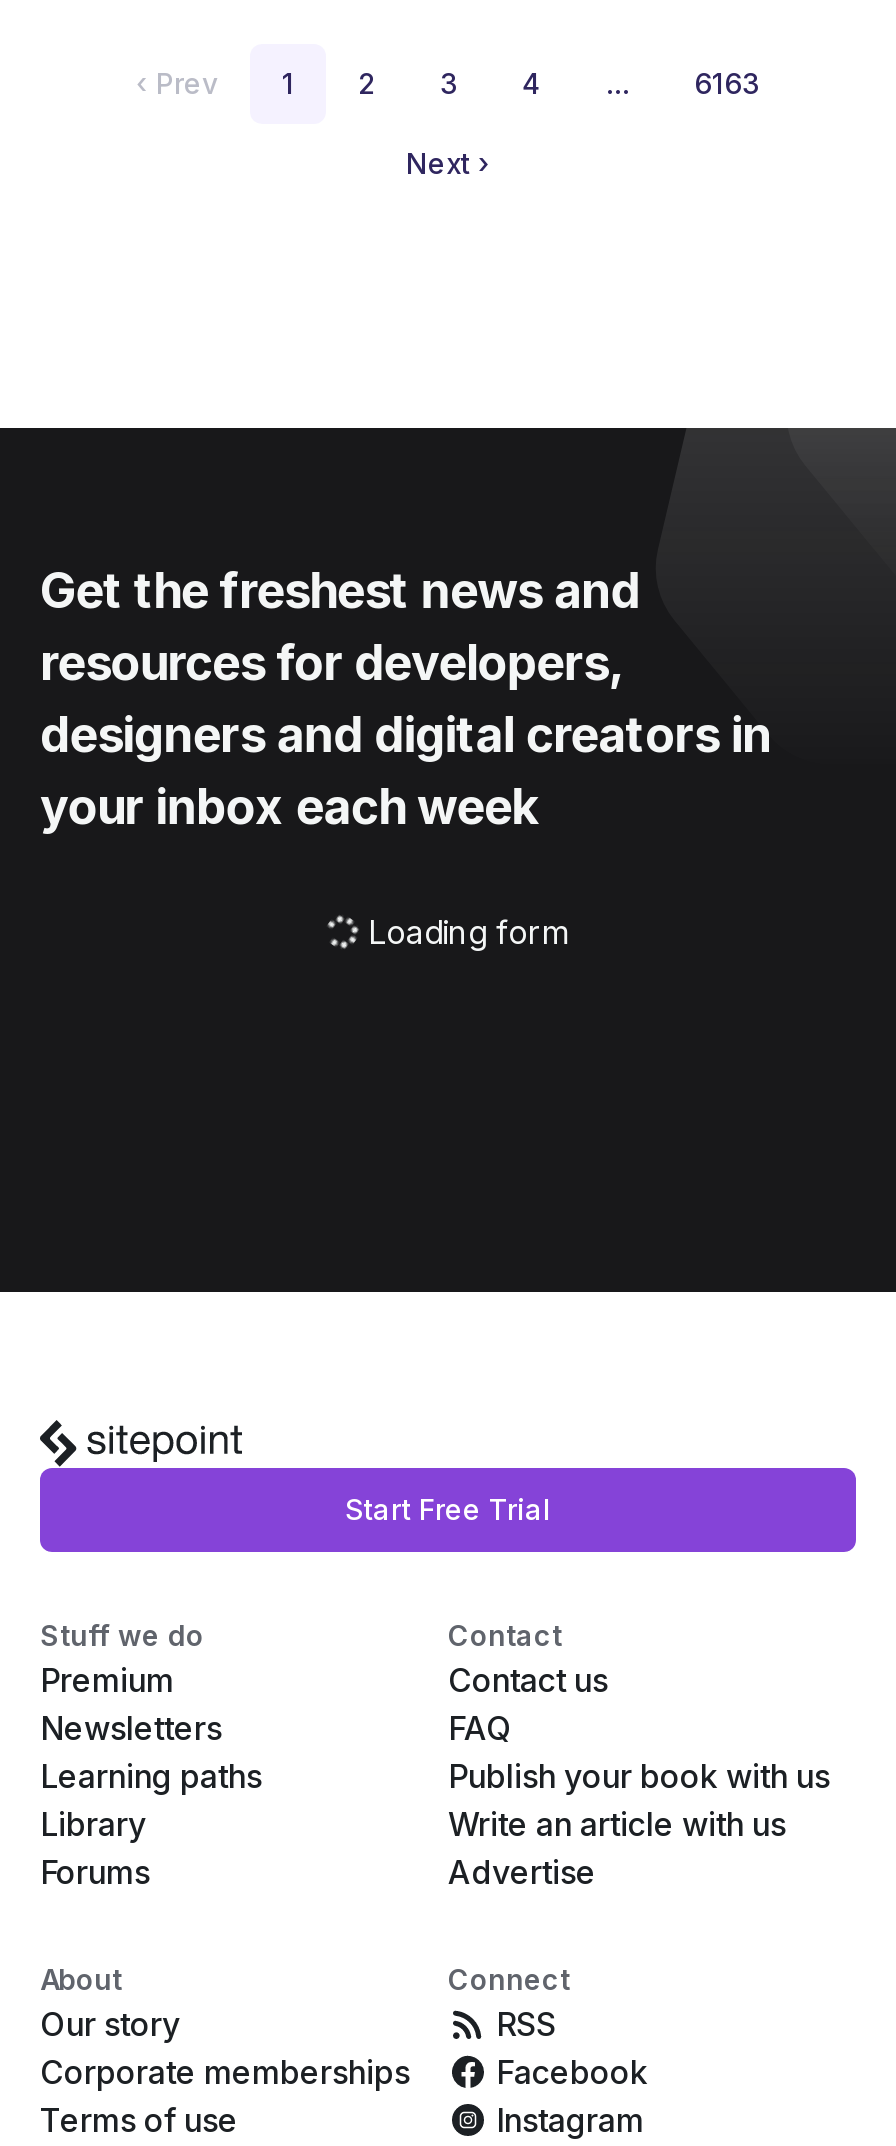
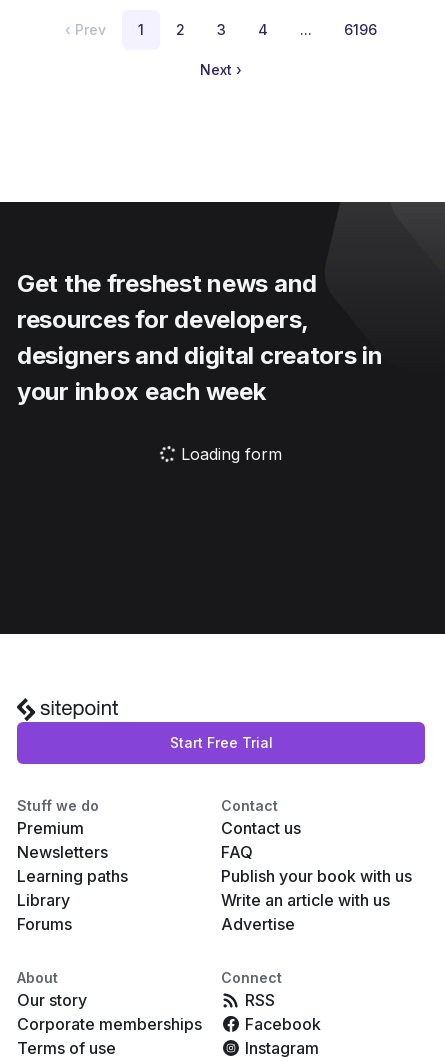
[694,66,760,100] 6163 -> [344,21,377,38] 6196

